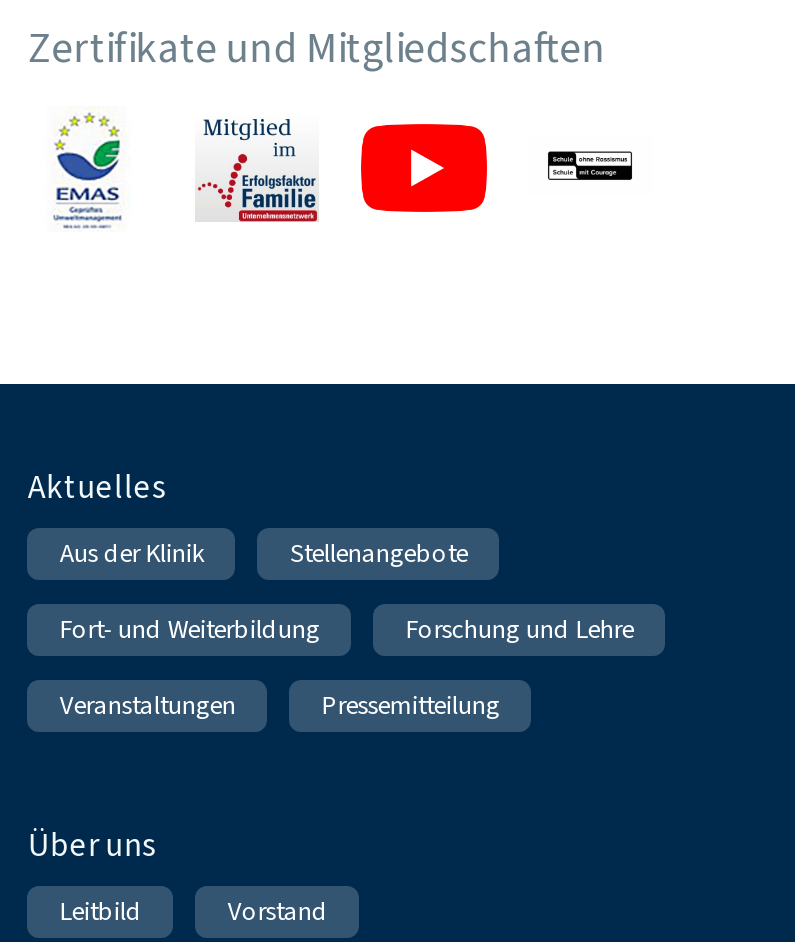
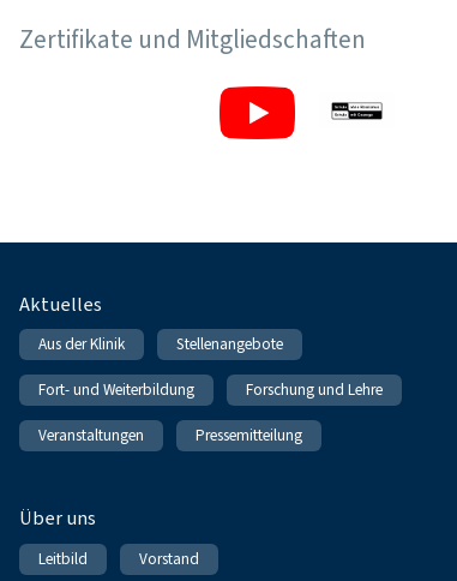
[53,113,123,229] [image] -> none
[195,117,319,223] [image] -> none

